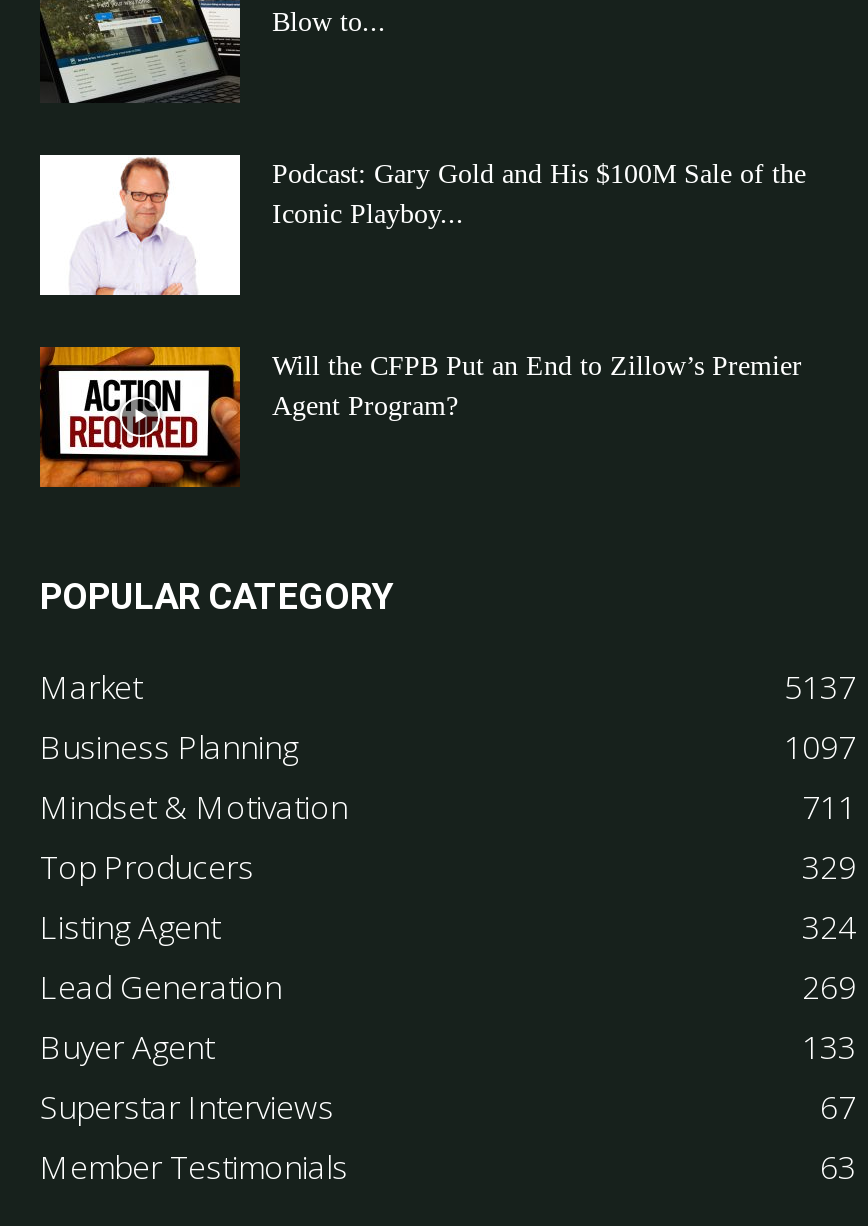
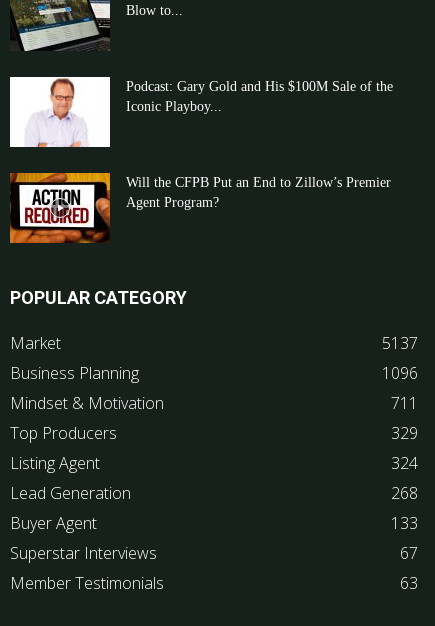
[784,725,856,769] 1097 -> [382,362,418,384] 1096
[802,965,856,1009] 269 -> [391,482,418,504] 268

